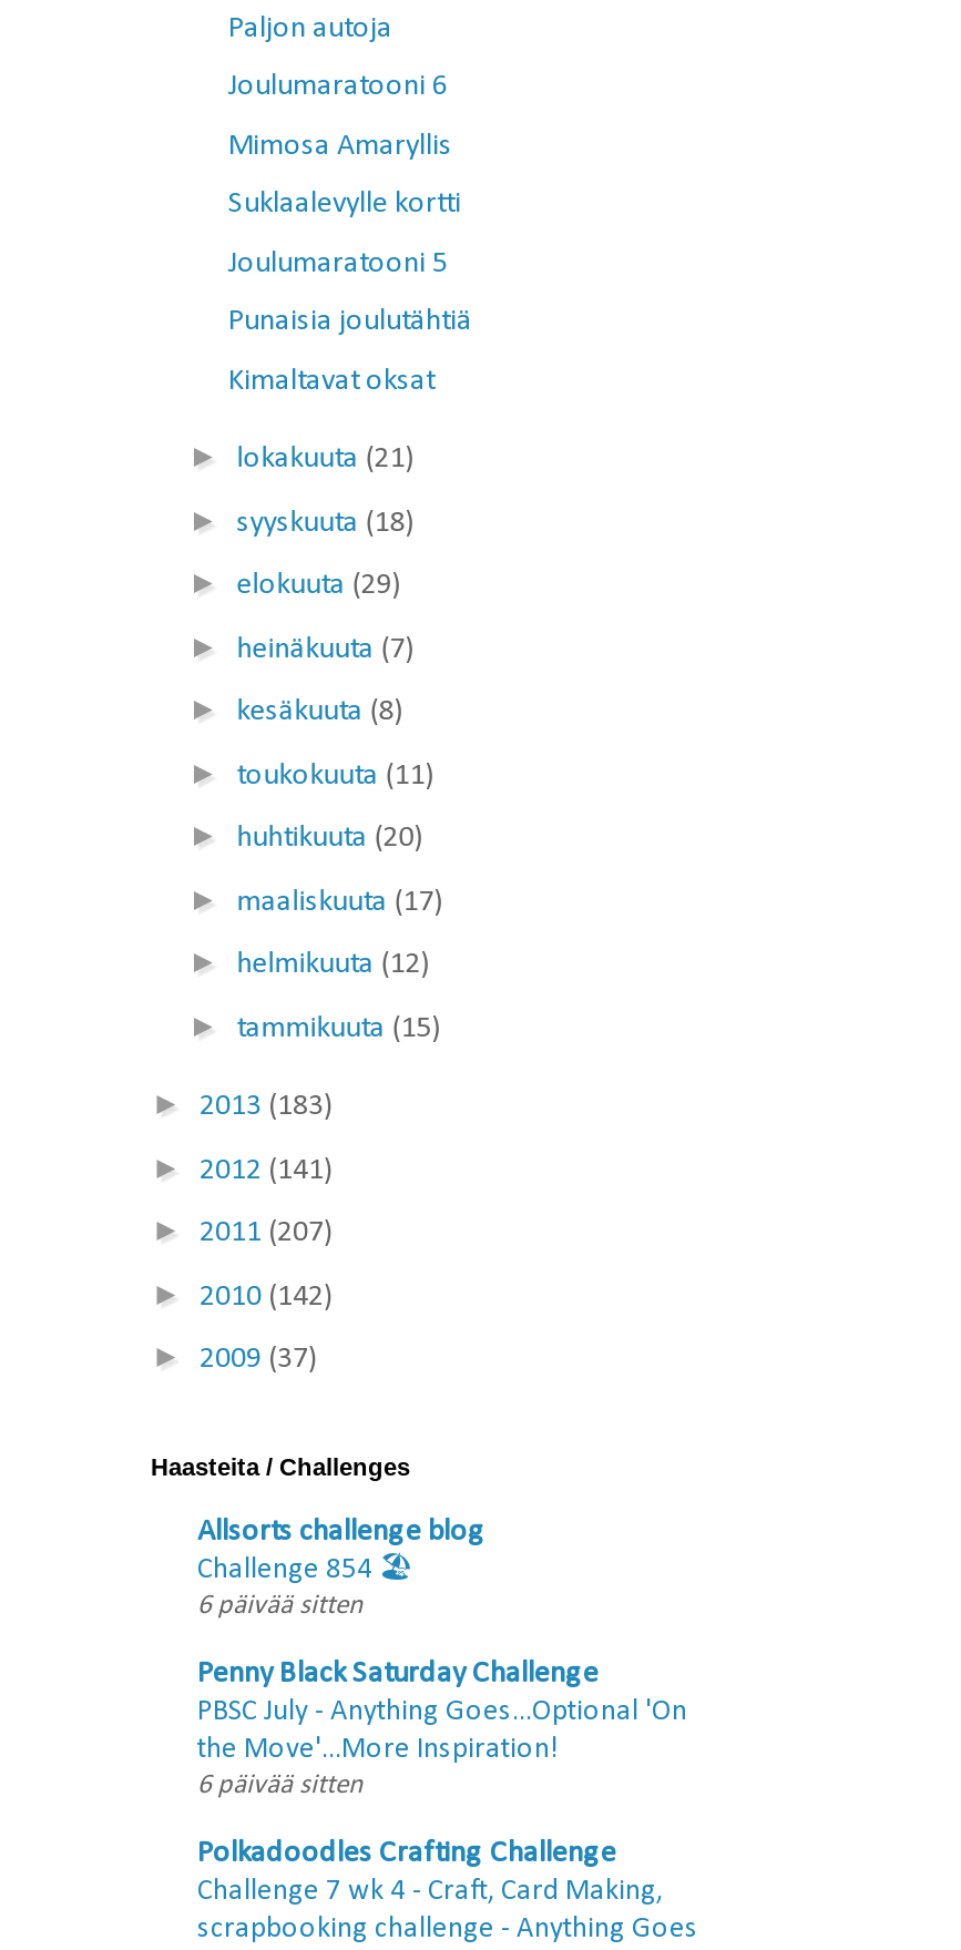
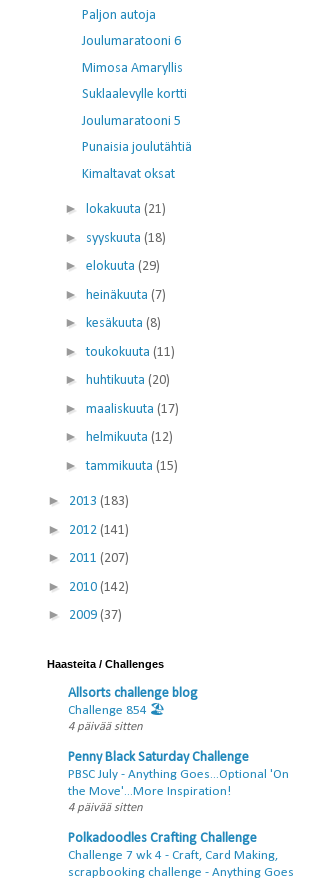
[197,1594,364,1620] 6 päivää sitten -> [68,721,143,733] 4 päivää sitten
[197,1773,364,1800] 6 päivää sitten -> [68,802,143,814] 4 päivää sitten

